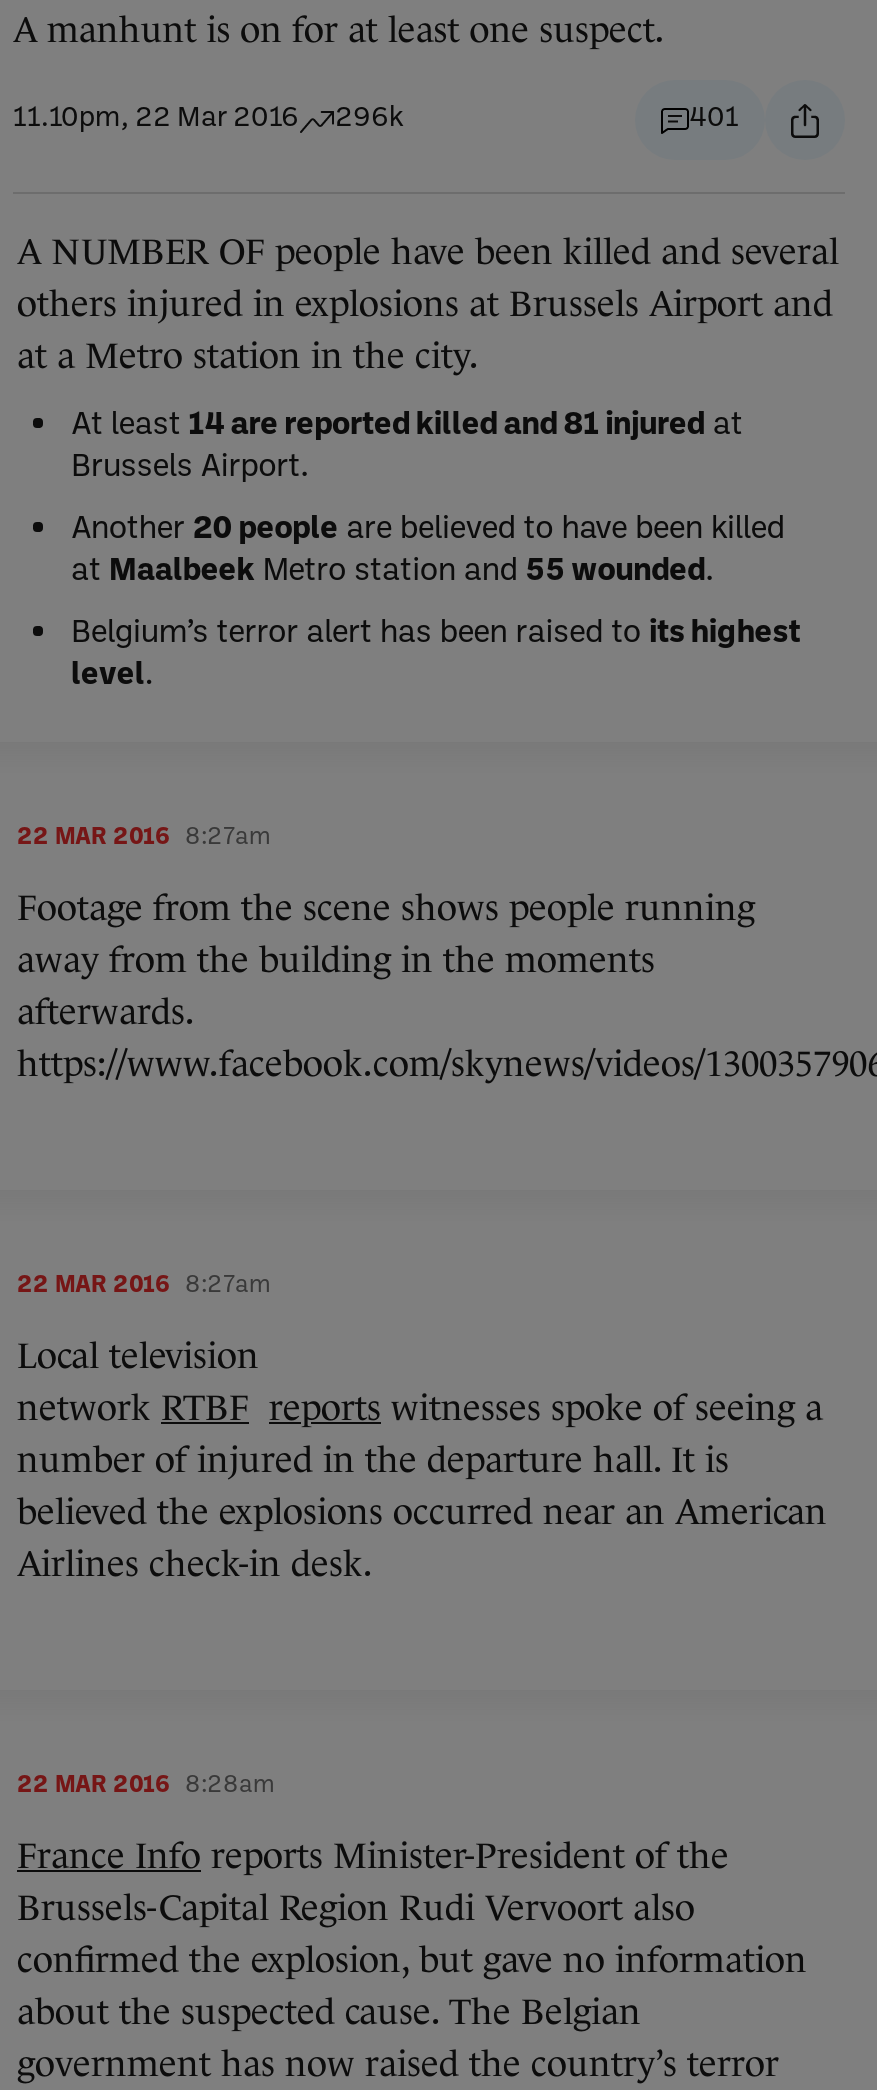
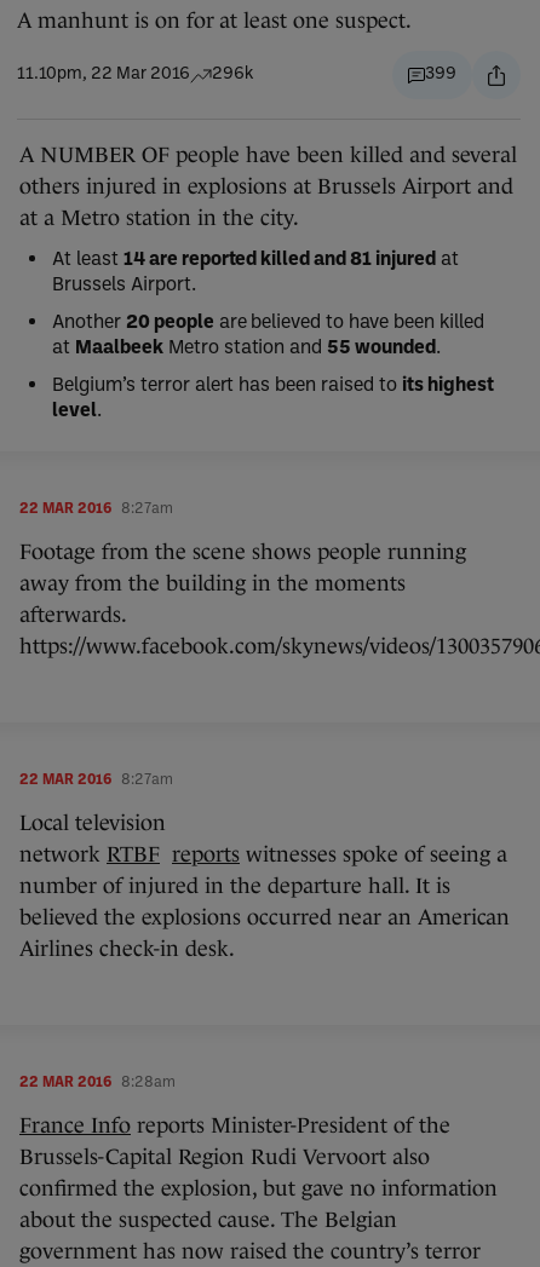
[689,104,739,134] 401 -> [425,65,456,83] 399

